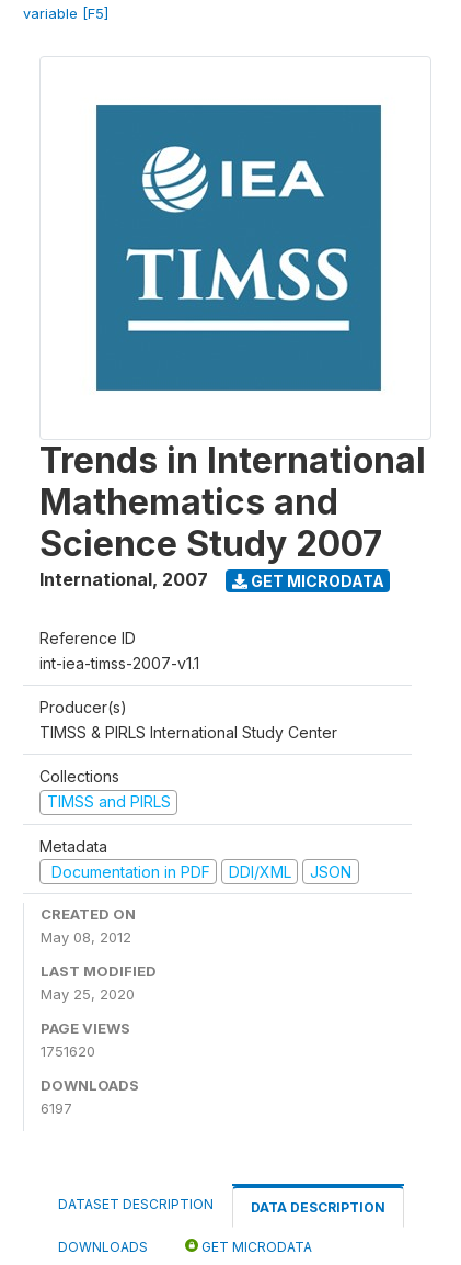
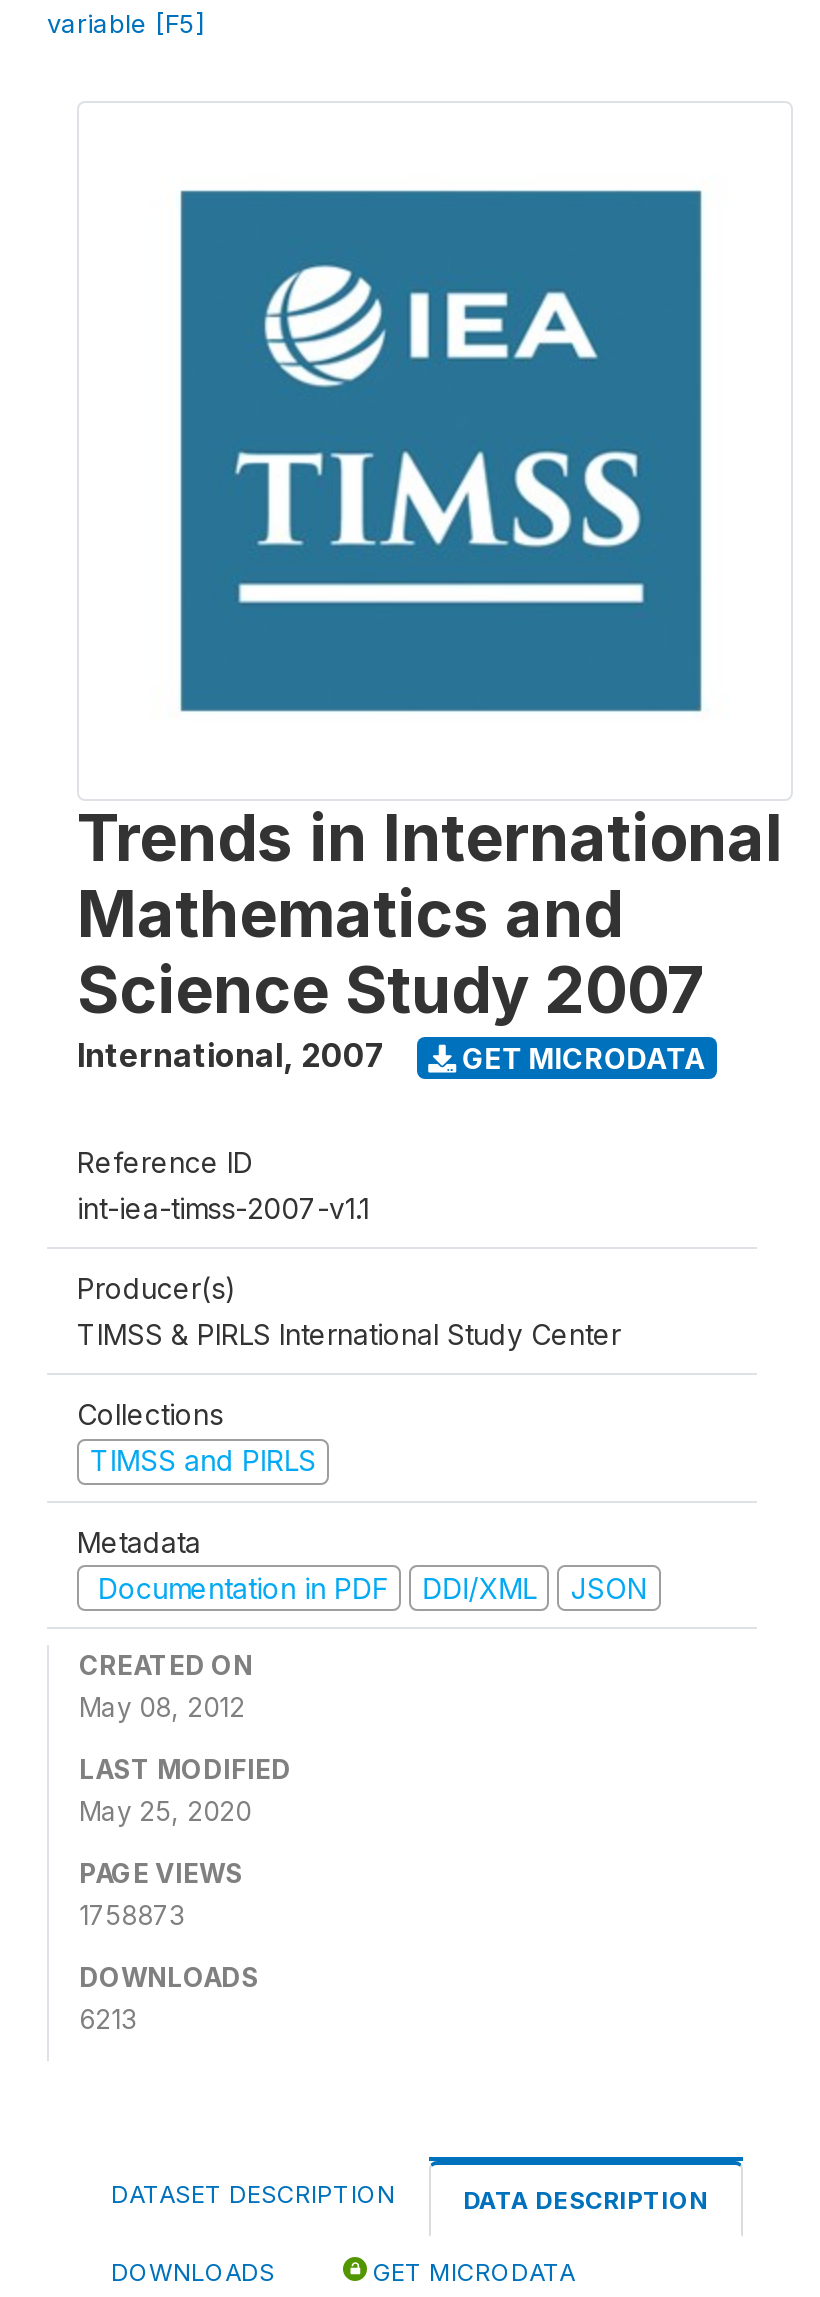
[41,1042,95,1060] 1751620 -> [79,1899,185,1931] 1758873
[41,1099,72,1117] 6197 -> [79,2003,137,2035] 6213

